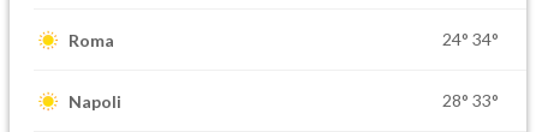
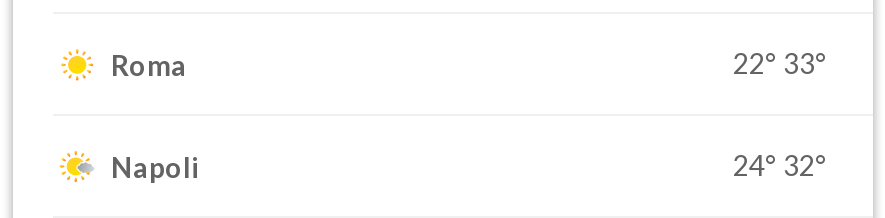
[442,28,499,49] 24° 34° -> [733,45,827,79] 22° 33°
[442,90,499,110] 28° 33° -> [733,147,827,181] 24° 32°

